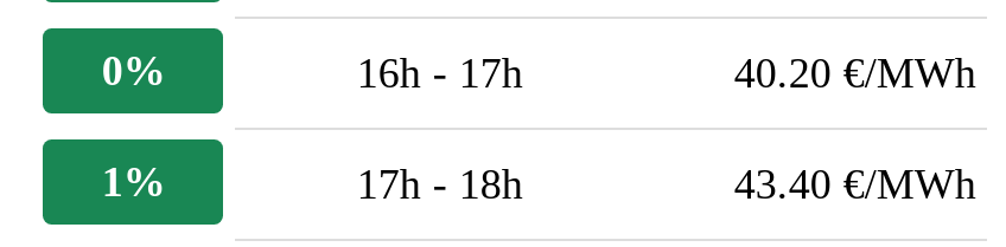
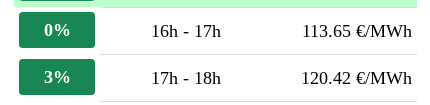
[734,49,976,96] 40.20 €/MWh -> [302,21,412,41] 113.65 €/MWh
[102,157,166,205] 1% -> [44,67,71,87] 3%
[734,160,976,207] 43.40 €/MWh -> [301,68,412,88] 120.42 €/MWh

